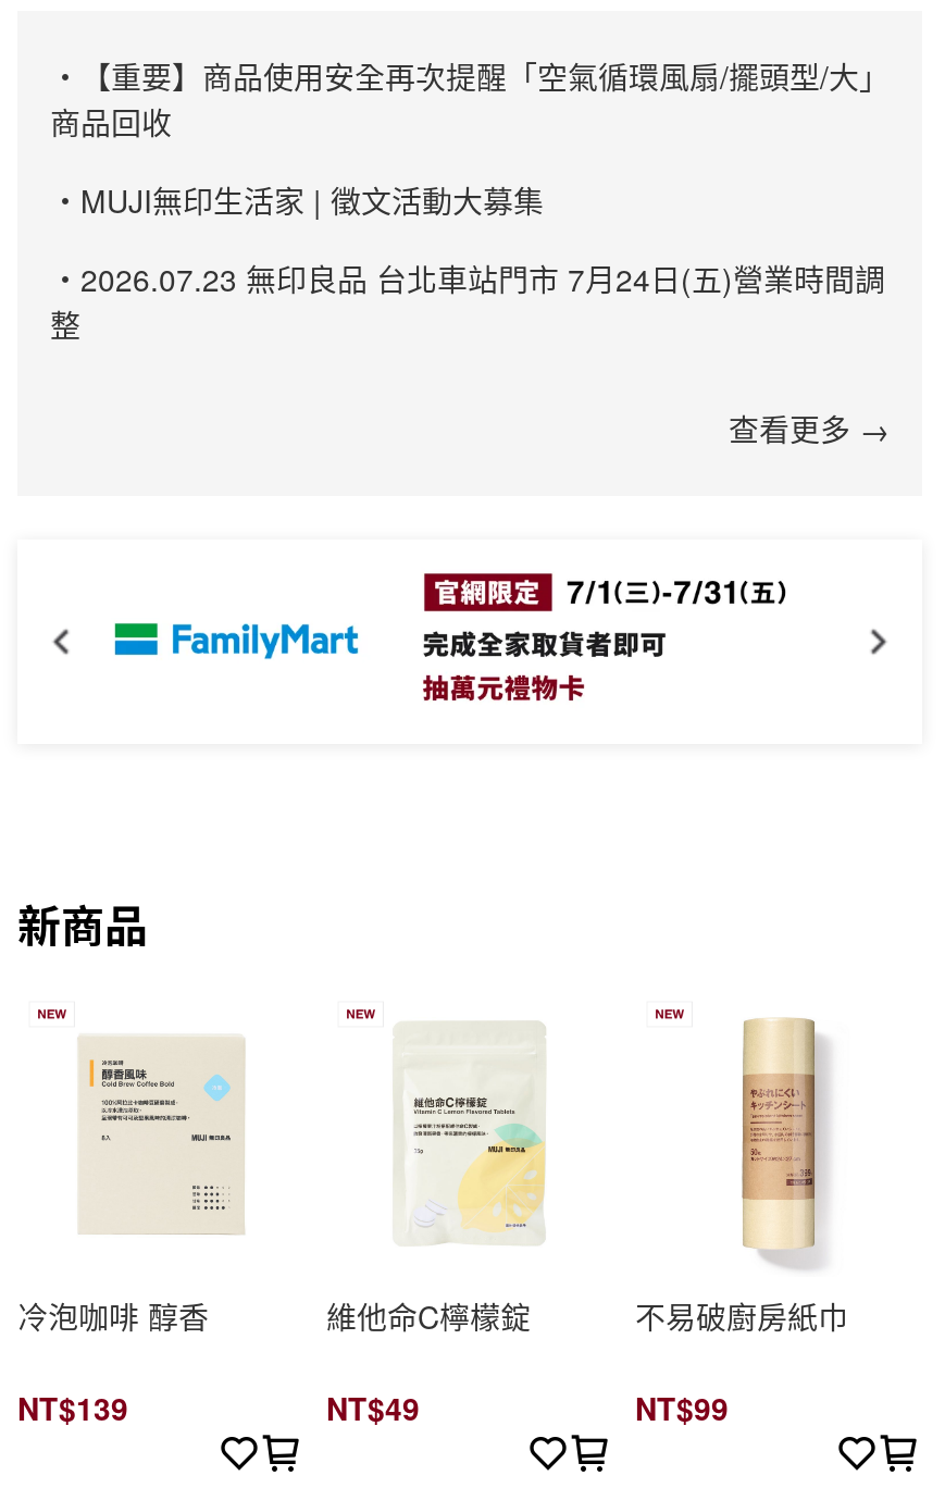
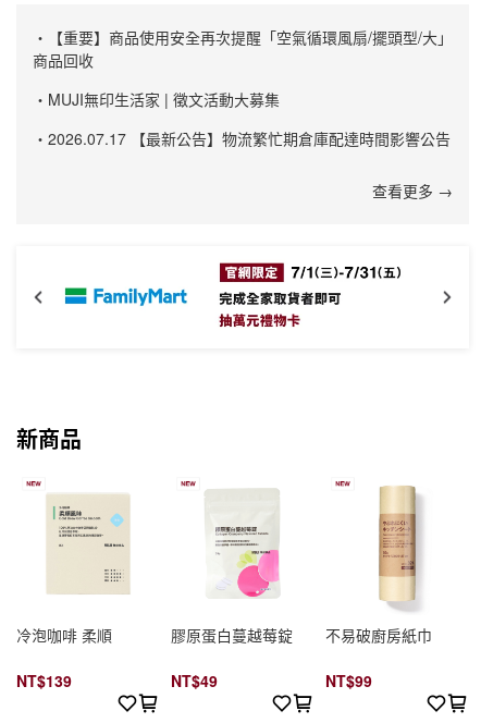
[50,256,885,345] ・2026.07.23 無印良品 台北車站門市 7月24日(五)營業時間調 | 整 -> [33,127,451,149] ・2026.07.17 【最新公告】物流繁忙期倉庫配達時間影響公告
[326,1096,546,1338] [image] | 維他命C檸檬錠 -> [171,526,293,646] [image] | 膠原蛋白蔓越莓錠
[17,1295,209,1338] 冷泡咖啡 醇香 -> [16,624,112,646] 冷泡咖啡 柔順

